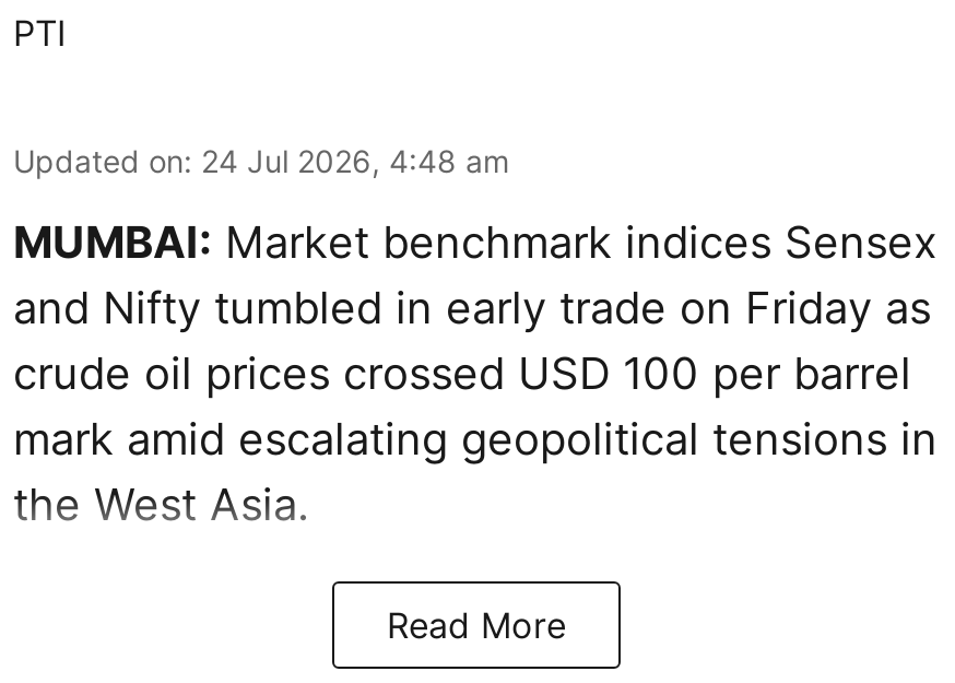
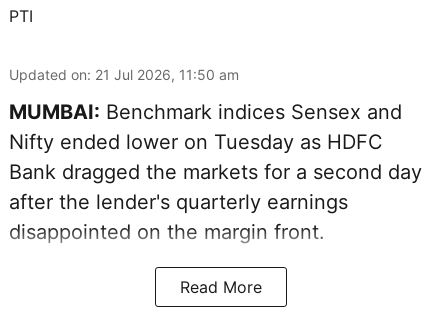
[13,143,509,180] Updated on: 24 Jul 2026, 4:48 am -> [9,66,239,83] Updated on: 21 Jul 2026, 11:50 am
[13,217,938,532] MUMBAI: Market benchmark indices Sensex | and Nifty tumbled in early trade on Friday as | crude oil prices crossed USD 100 per barrel | mark amid escalating geopolitical tensions in | the West Asia. -> [9,100,422,244] MUMBAI: Benchmark indices Sensex and | Nifty ended lower on Tuesday as HDFC | Bank dragged the markets for a second day | after the lender's quarterly earnings | disappointed on the margin front.

